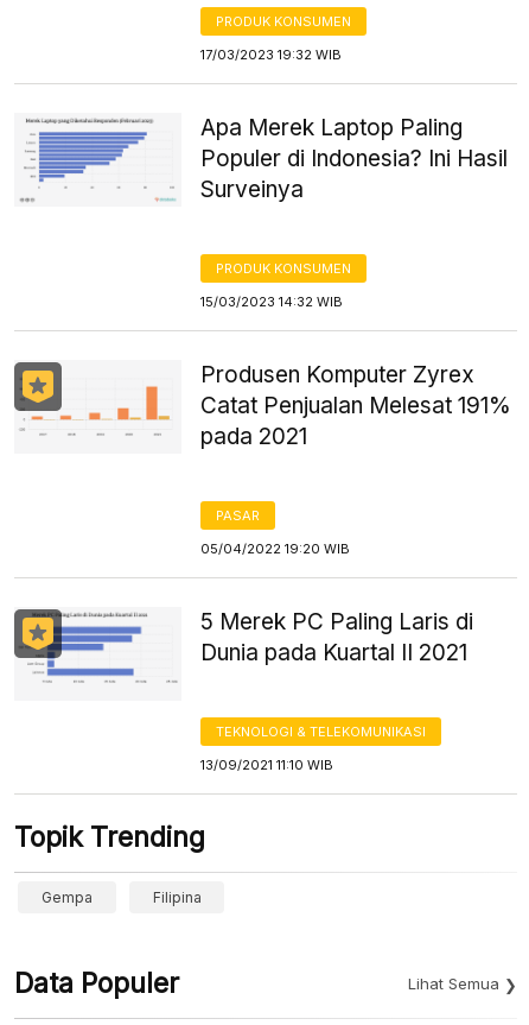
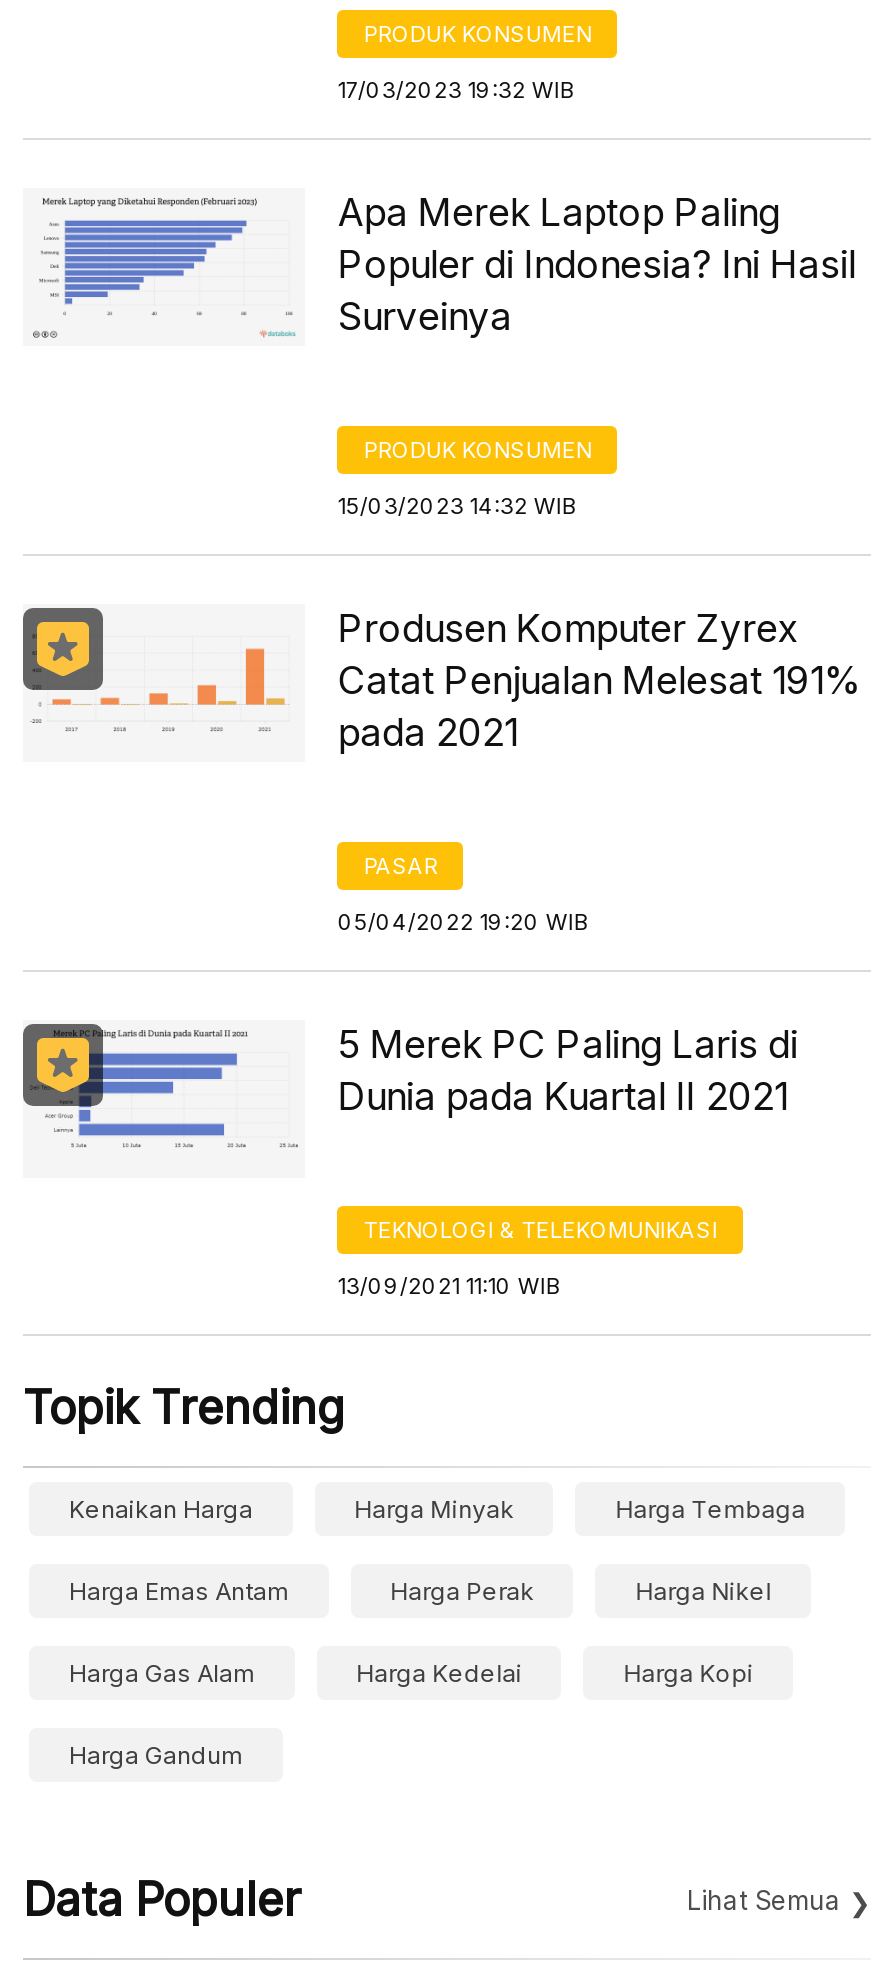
[42,888,201,906] Gempa | Filipina -> [69,1494,805,1770] Kenaikan Harga | Harga Minyak | Harga Tembaga | Harga Emas Antam | Harga Perak | Harga Nikel | Harga Gas Alam | Harga Kedelai | Harga Kopi | Harga Gandum

